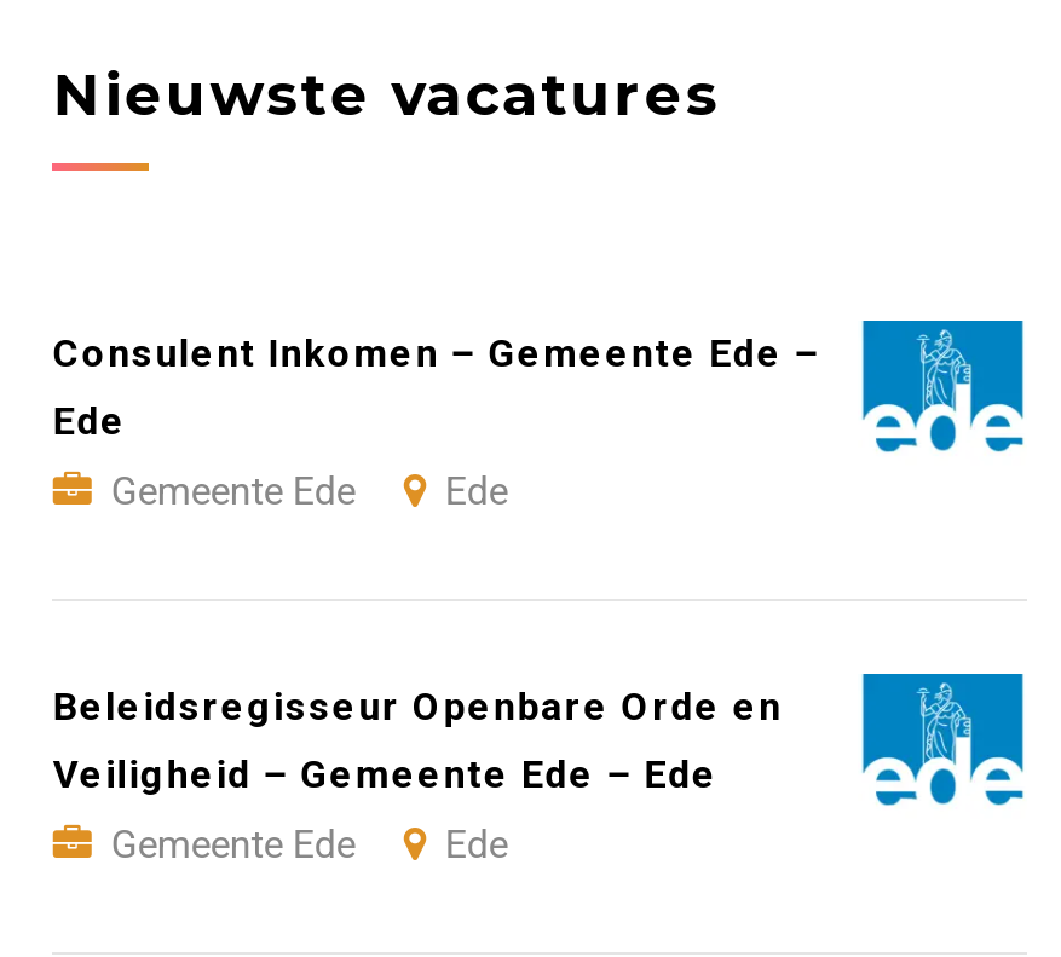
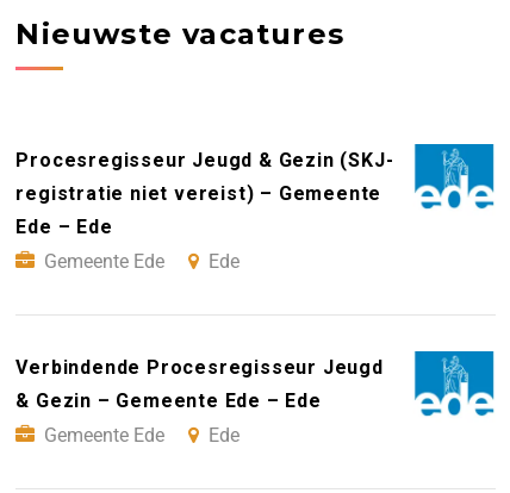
[53,329,820,443] Consulent Inkomen – Gemeente Ede – | Ede -> [16,149,394,239] Procesregisseur Jeugd & Gezin (SKJ- | registratie niet vereist) – Gemeente | Ede – Ede
[53,682,782,728] Beleidsregisseur Openbare Orde en -> [16,357,383,379] Verbindende Procesregisseur Jeugd
[53,750,718,796] Veiligheid – Gemeente Ede – Ede -> [16,390,321,413] & Gezin – Gemeente Ede – Ede

